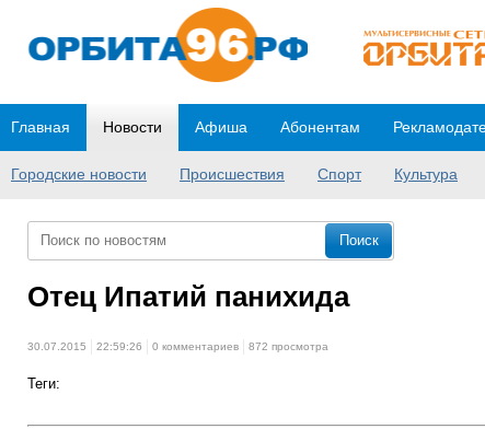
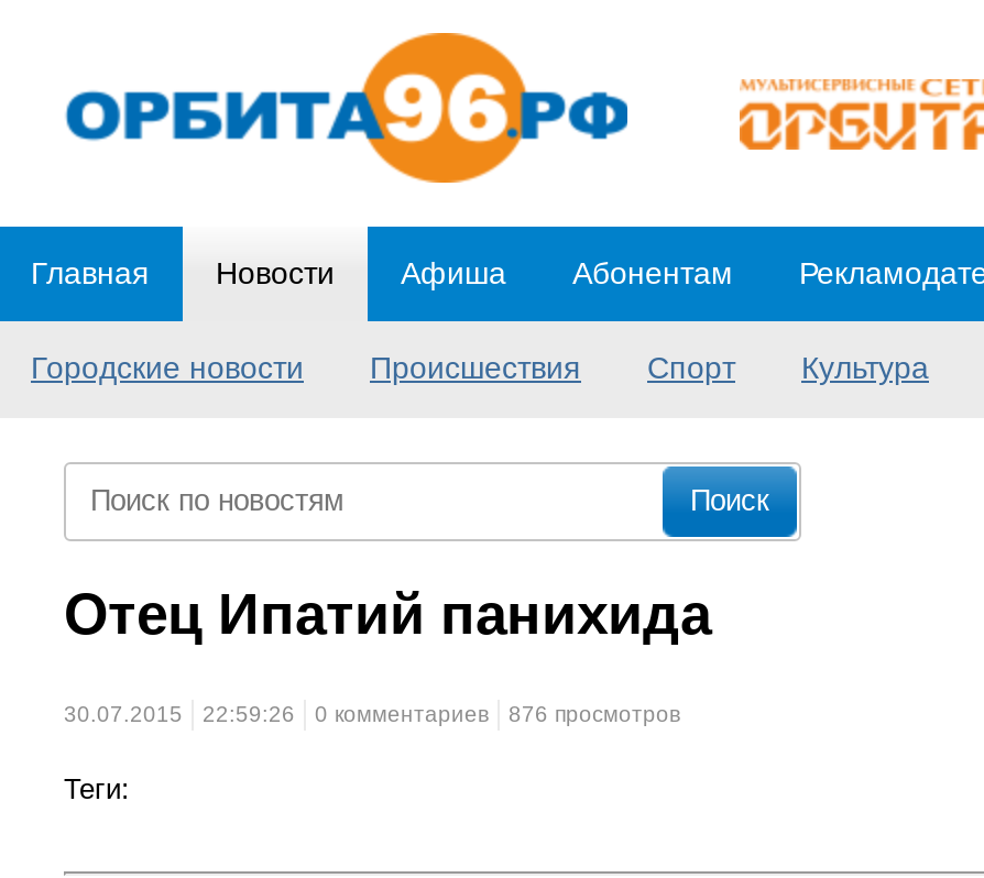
[27,340,328,352] 30.07.2015 22:59:26 0 комментариев 872 просмотра -> [64,702,680,726] 30.07.2015 22:59:26 0 комментариев 876 просмотров

